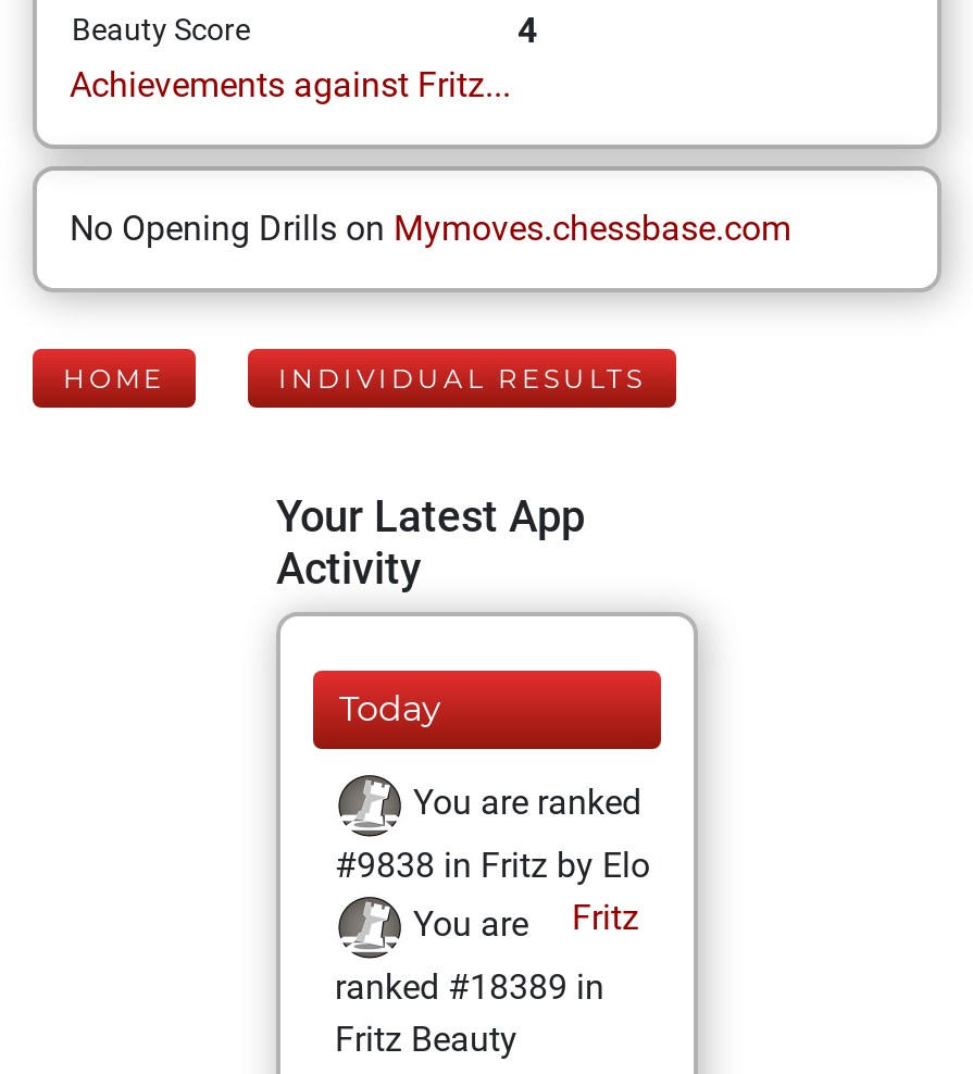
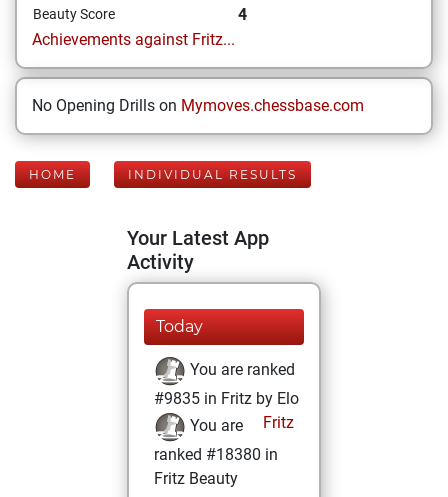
[335,845,650,886] #9838 in Fritz by Elo -> [154,389,299,408] #9835 in Fritz by Elo
[335,966,604,1008] ranked #18389 in -> [154,445,278,464] ranked #18380 in

